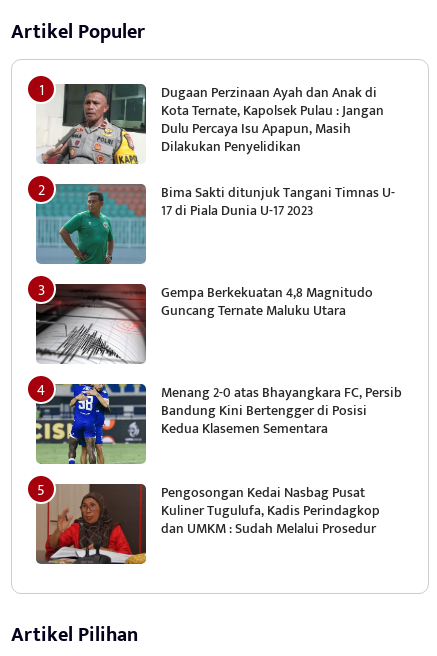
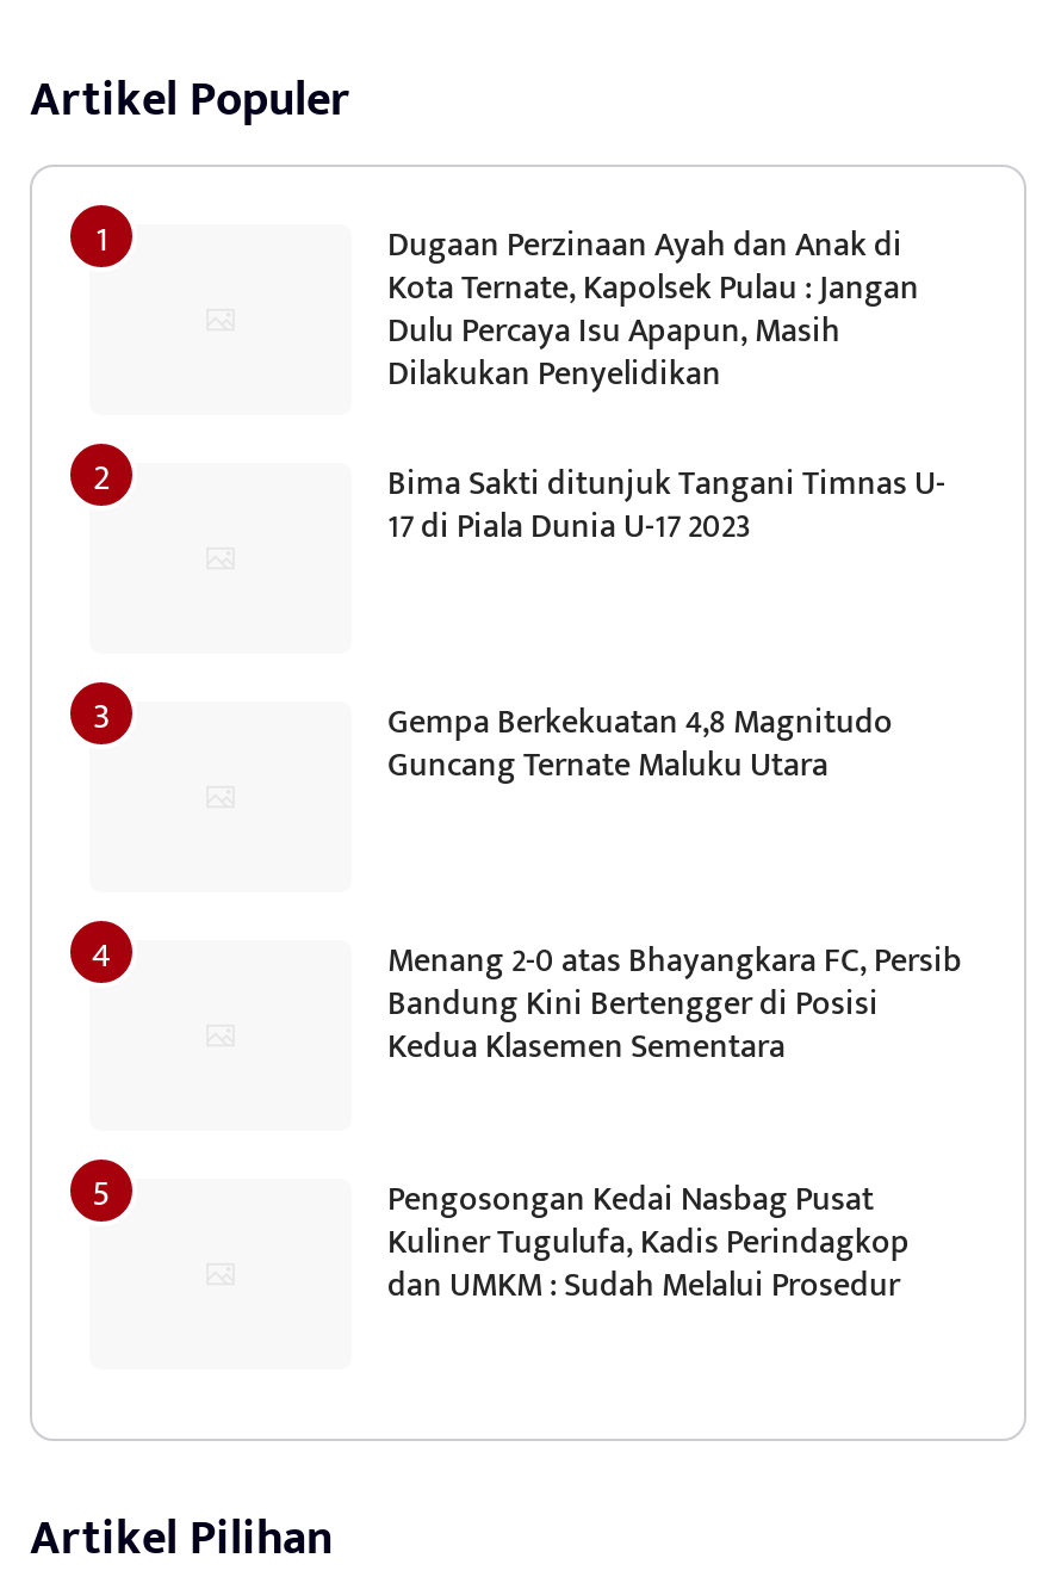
[37,83,147,165] [image] -> none
[35,183,147,265] [image] -> none
[35,283,147,365] [image] -> none
[35,383,147,465] [image] -> none
[35,483,147,565] [image] -> none

